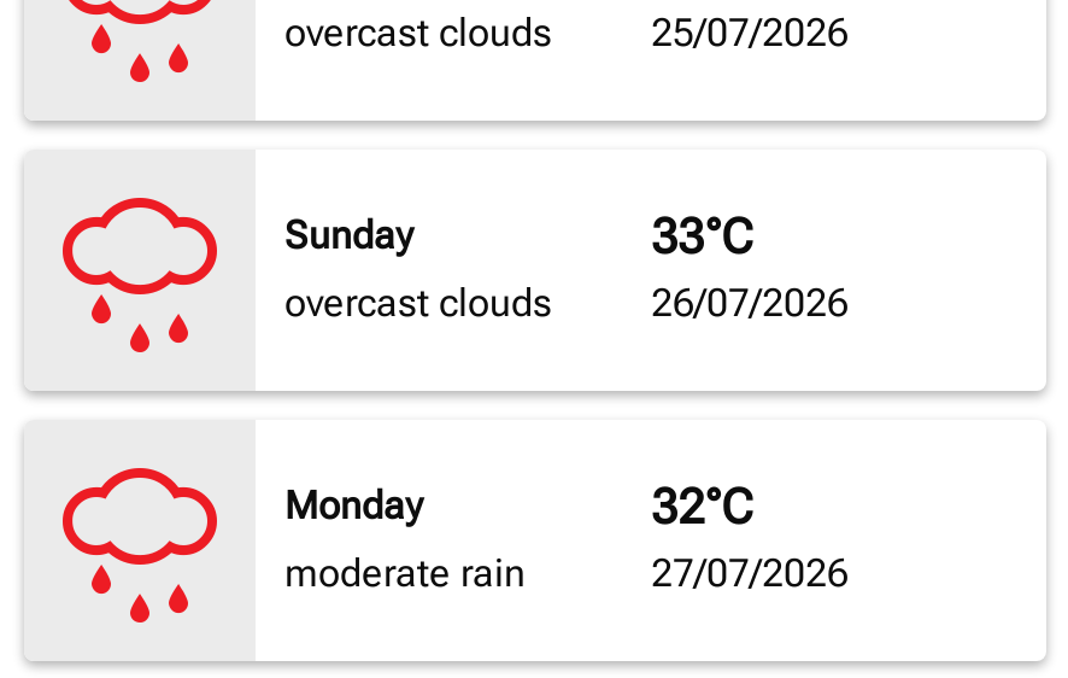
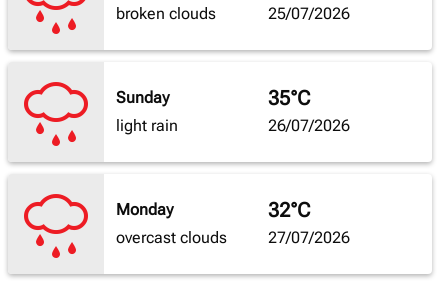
[284,10,552,56] overcast clouds -> [116,4,216,23] broken clouds
[651,208,752,266] 33°C -> [268,86,310,110] 35°C
[284,281,552,326] overcast clouds -> [116,116,178,135] light rain
[284,551,526,597] moderate rain -> [116,228,227,247] overcast clouds

